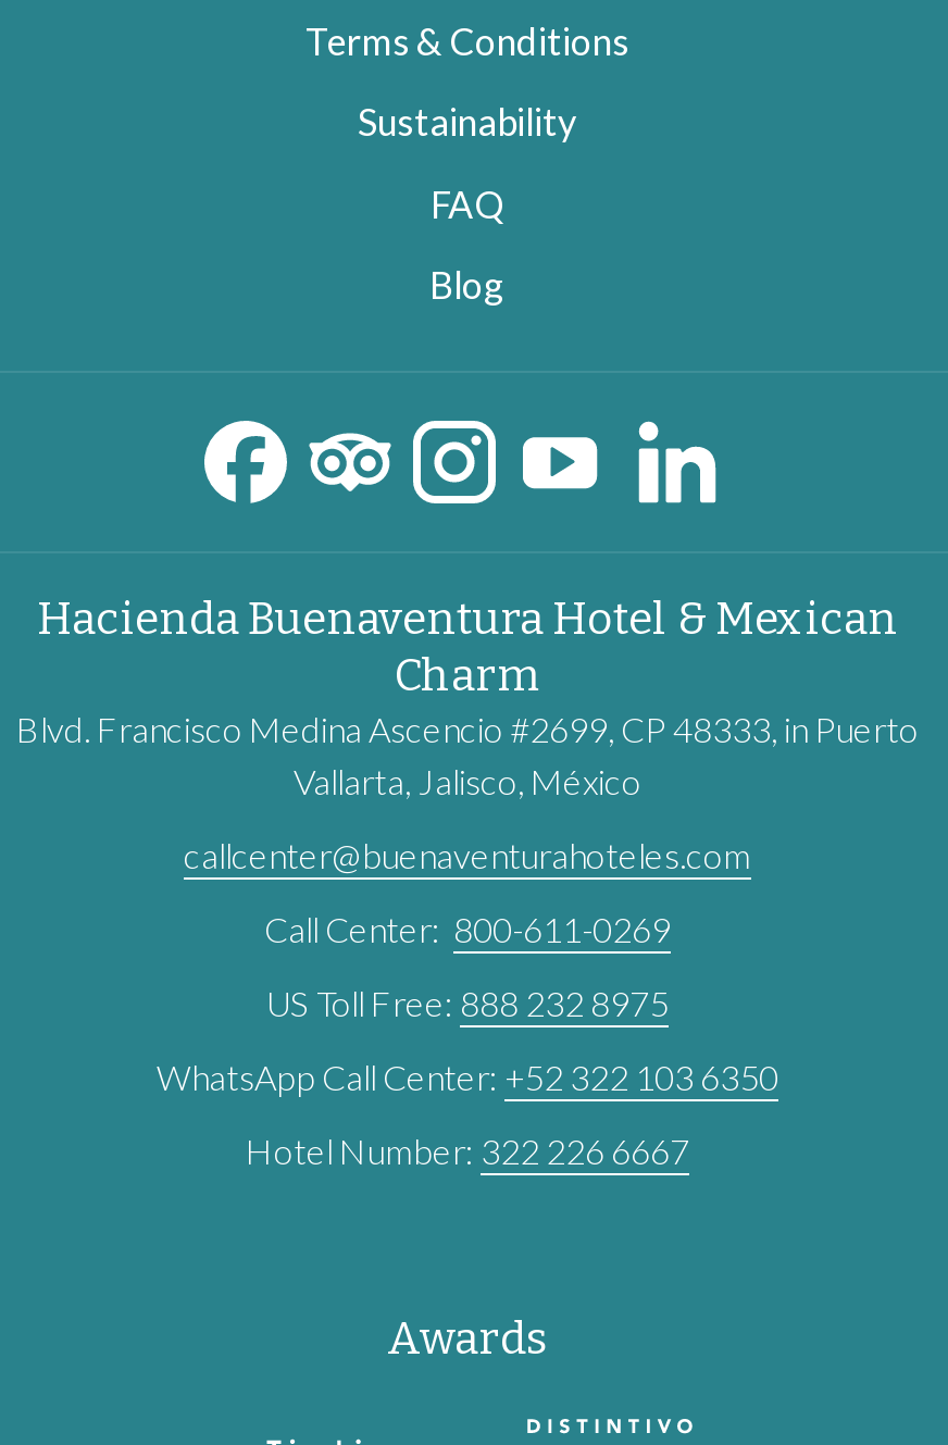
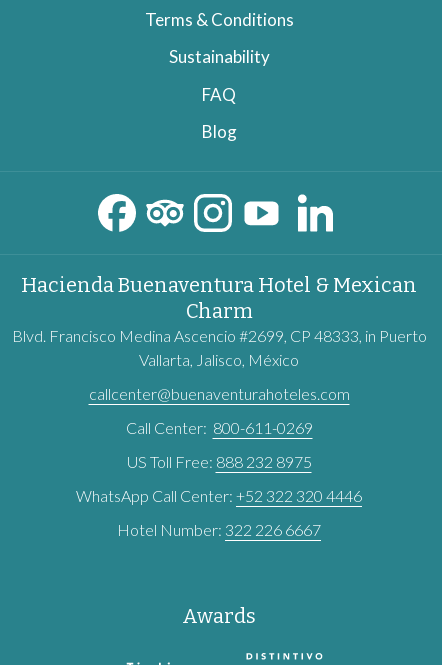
[157,1055,778,1097] WhatsApp Call Center: +52 322 103 6350 -> [76,486,362,505] WhatsApp Call Center: +52 322 320 4446

